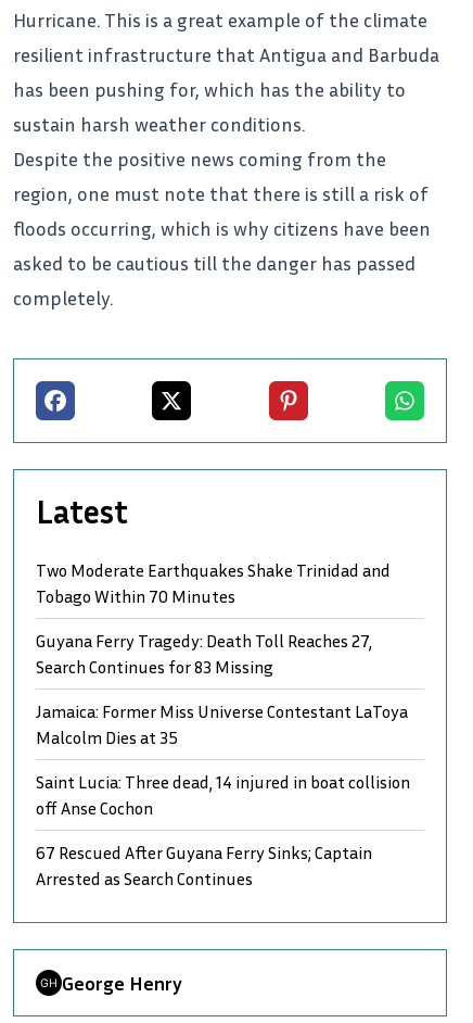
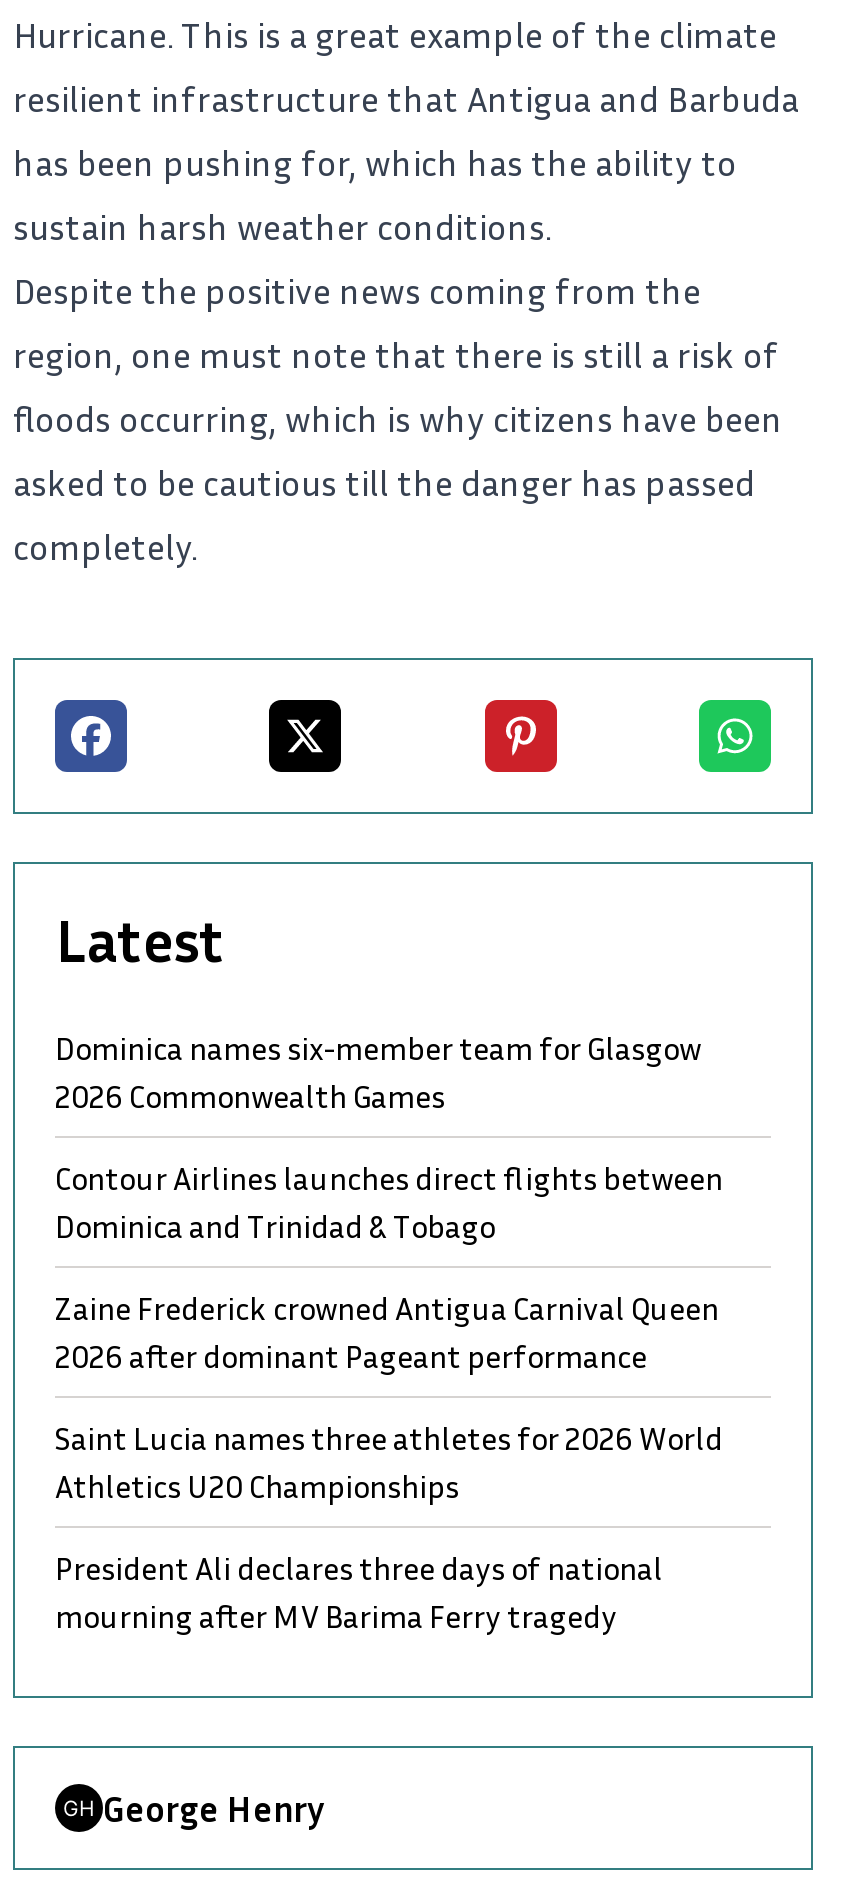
[36,559,391,607] Two Moderate Earthquakes Shake Trinidad and | Tobago Within 70 Minutes -> [55,1028,701,1116] Dominica names six-member team for Glasgow | 2026 Commonwealth Games
[36,630,372,678] Guyana Ferry Tragedy: Death Toll Reaches 27, | Search Continues for 83 Missing -> [55,1158,723,1246] Contour Airlines launches direct flights between | Dominica and Trinidad & Tobago
[36,700,408,748] Jamaica: Former Miss Universe Contestant LaToya | Malcolm Dies at 35 -> [55,1288,719,1376] Zaine Frederick crowned Antigua Carnival Queen | 2026 after dominant Pageant performance
[36,771,410,819] Saint Lucia: Three dead, 14 injured in boat collision | off Anse Cochon -> [55,1418,723,1506] Saint Lucia names three athletes for 2026 World | Athletics U20 Championships
[36,842,372,889] 67 Rescued After Guyana Ferry Sinks; Captain | Arrested as Search Continues -> [55,1548,663,1636] President Ali declares three days of national | mourning after MV Barima Ferry tragedy

